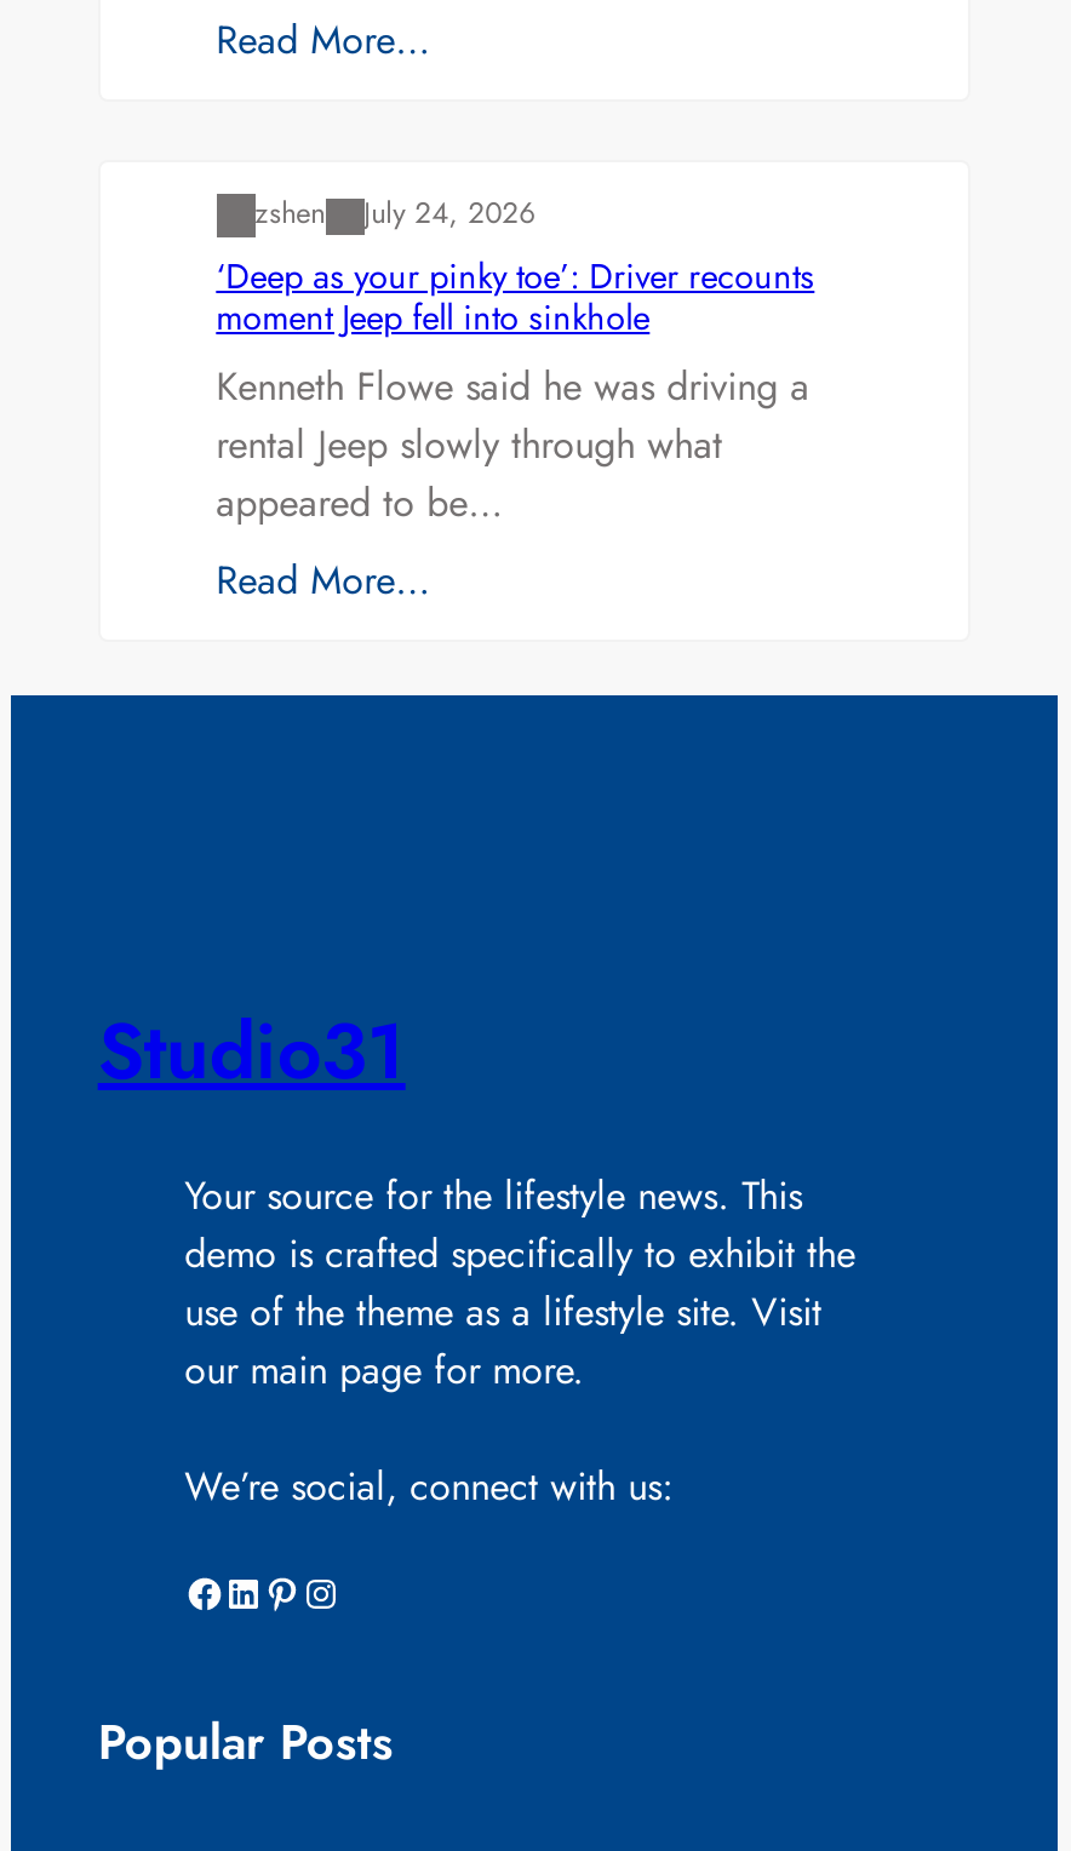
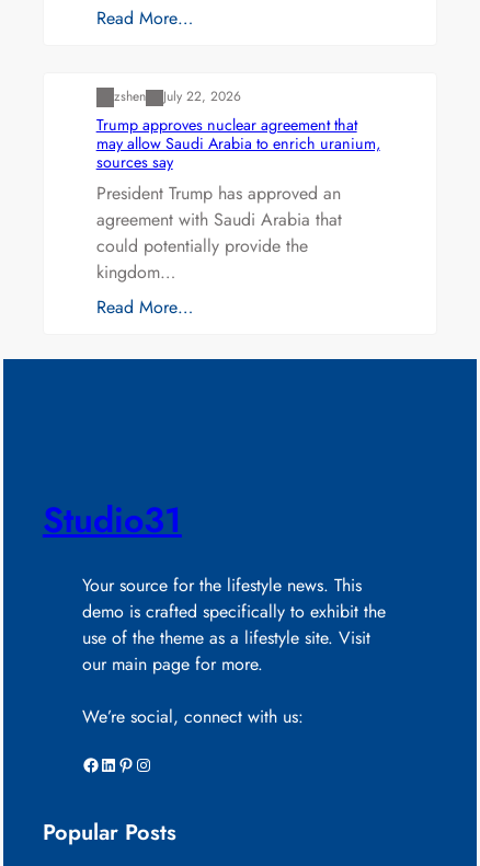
[216,192,815,531] July 24, 2026 | ‘Deep as your pinky toe’: Driver recounts | moment Jeep fell into sinkhole | Kenneth Flowe said he was driving a | rental Jeep slowly through what | appeared to be… -> [96,87,380,285] July 22, 2026 | Trump approves nuclear agreement that | may allow Saudi Arabia to enrich uranium, | sources say | President Trump has approved an | agreement with Saudi Arabia that | could potentially provide the | kingdom…

